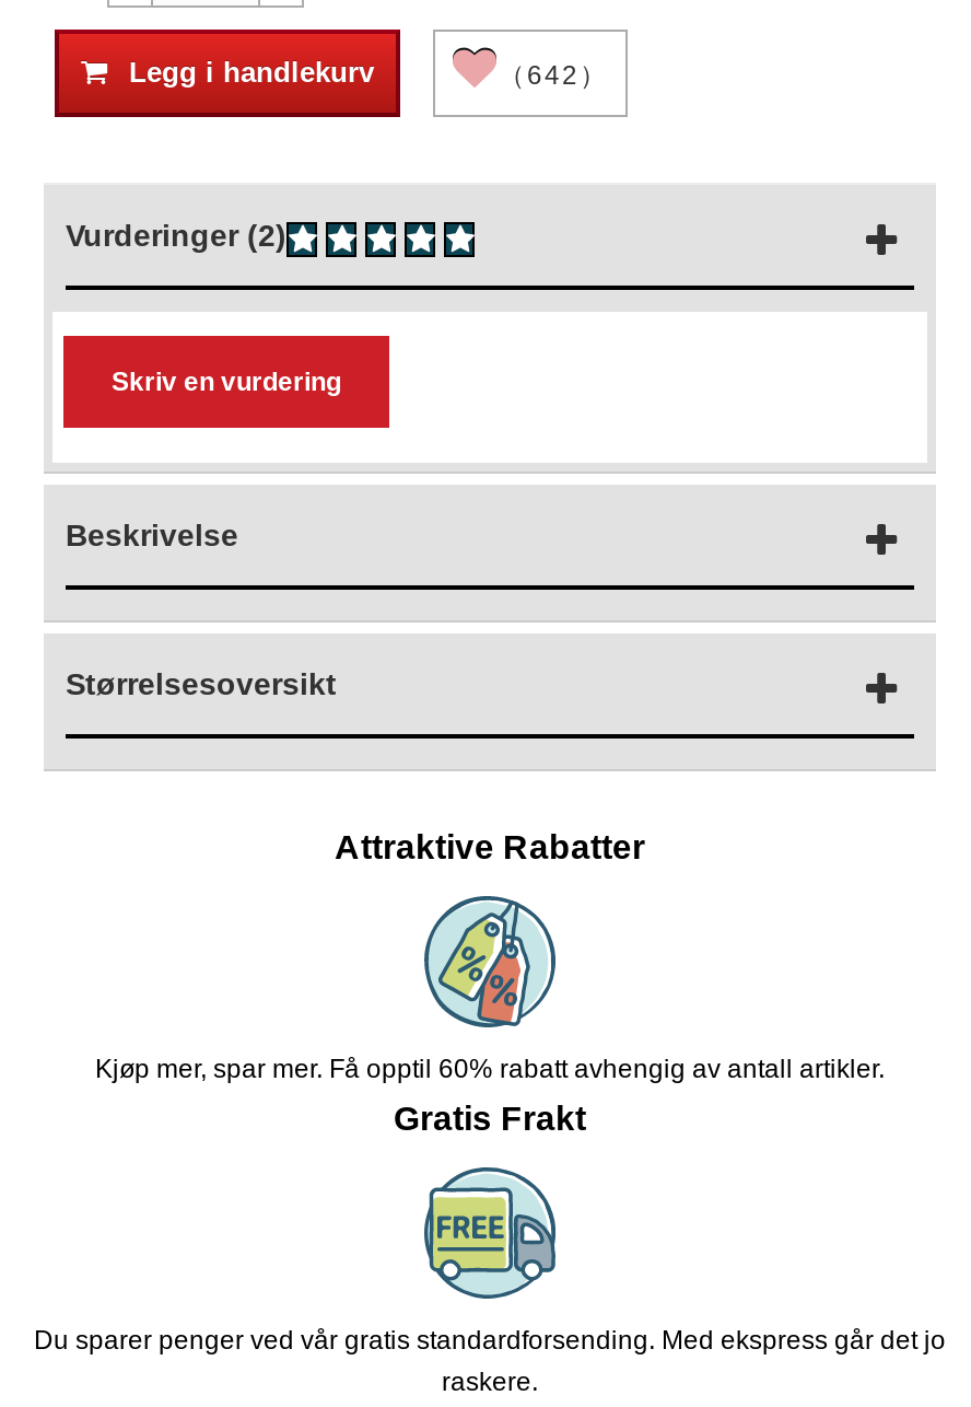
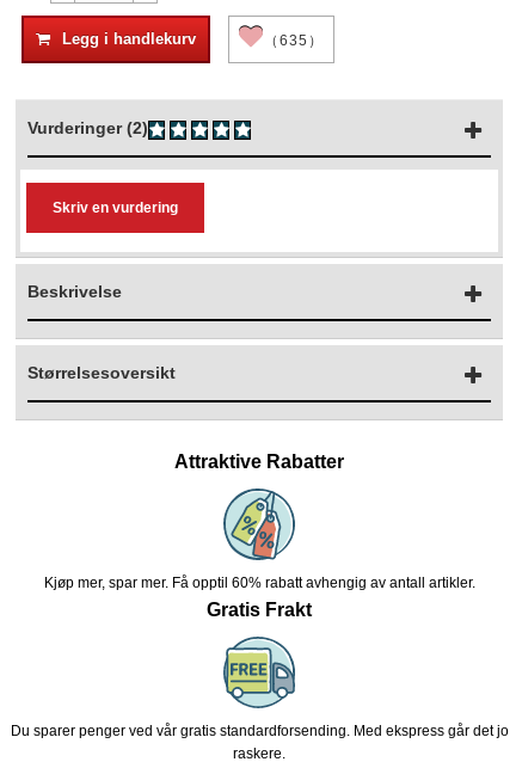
[499,60,608,91] （642） -> [264,32,324,49] （635）

